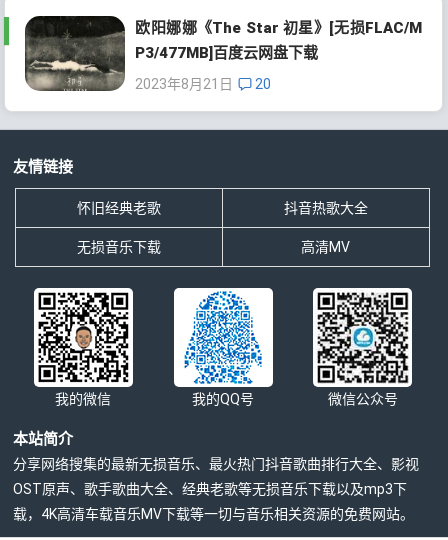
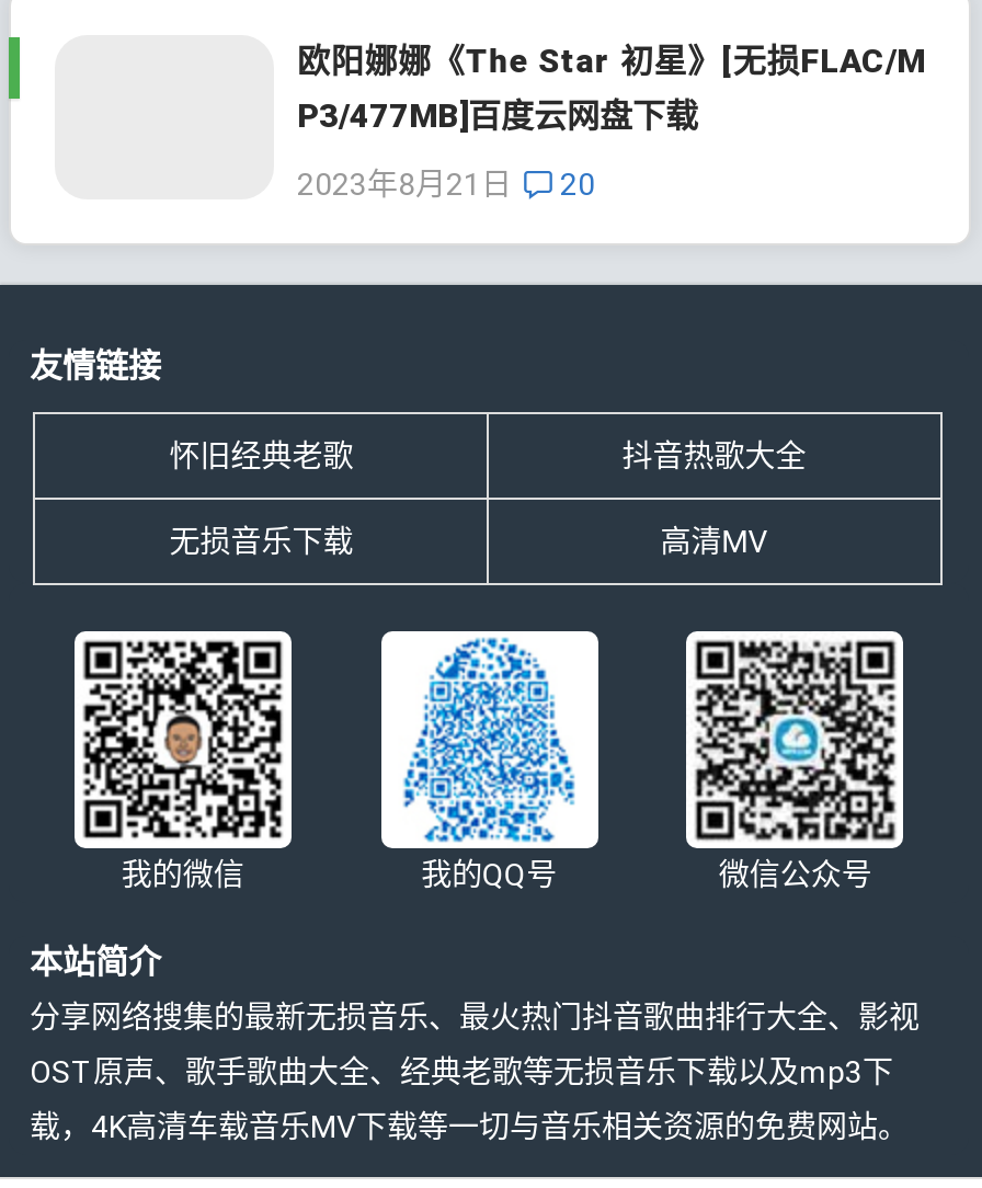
[24,15,126,92] [image] -> none

